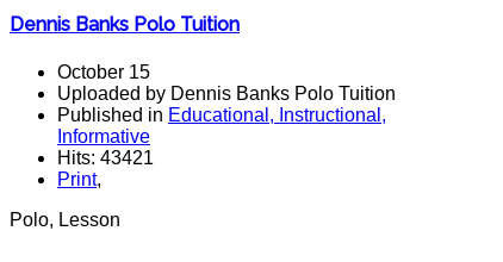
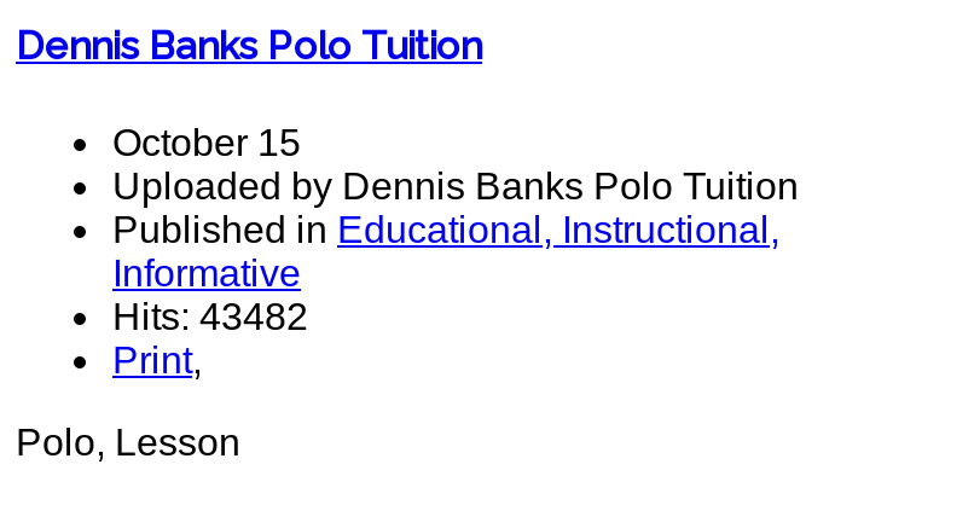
[57,147,154,167] Hits: 43421 -> [112,295,308,336] Hits: 43482

